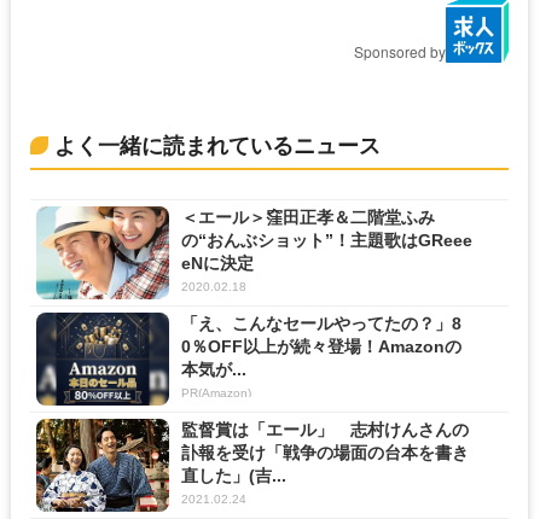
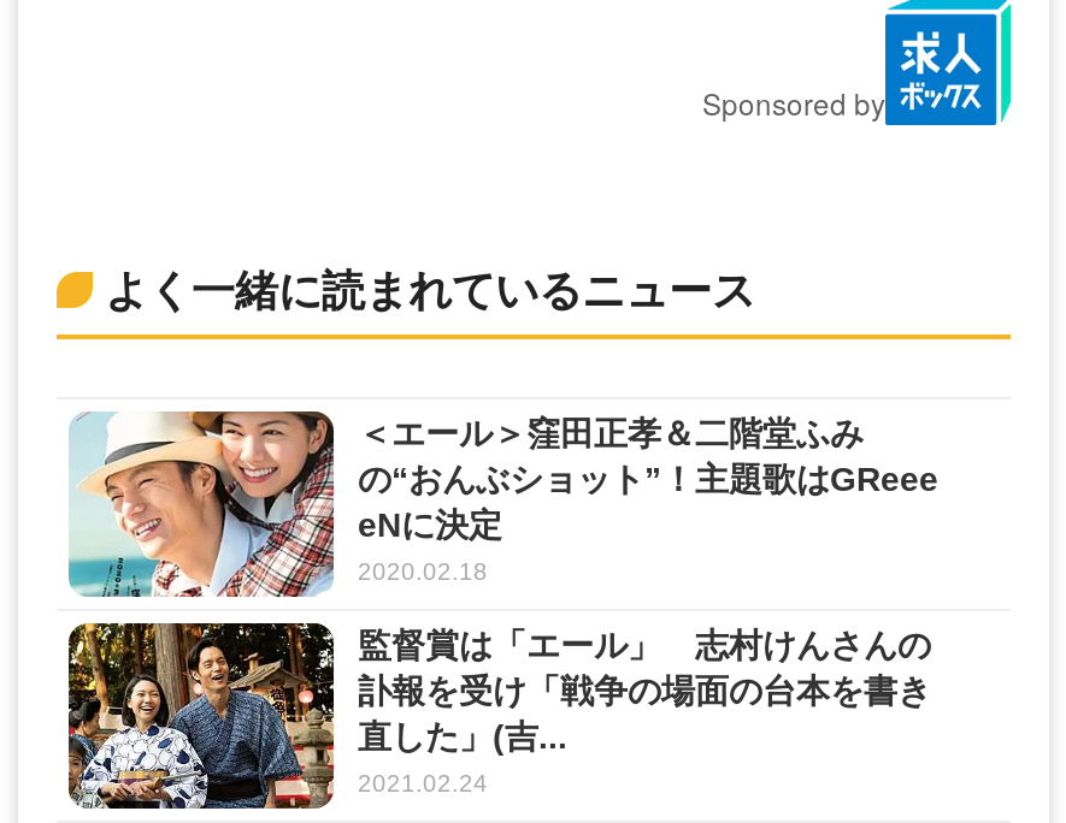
[35,311,461,407] [image] | 「え、こんなセールやってたの？」8 | 0％OFF以上が続々登場！Amazonの | 本気が... | PR(Amazon) -> none

